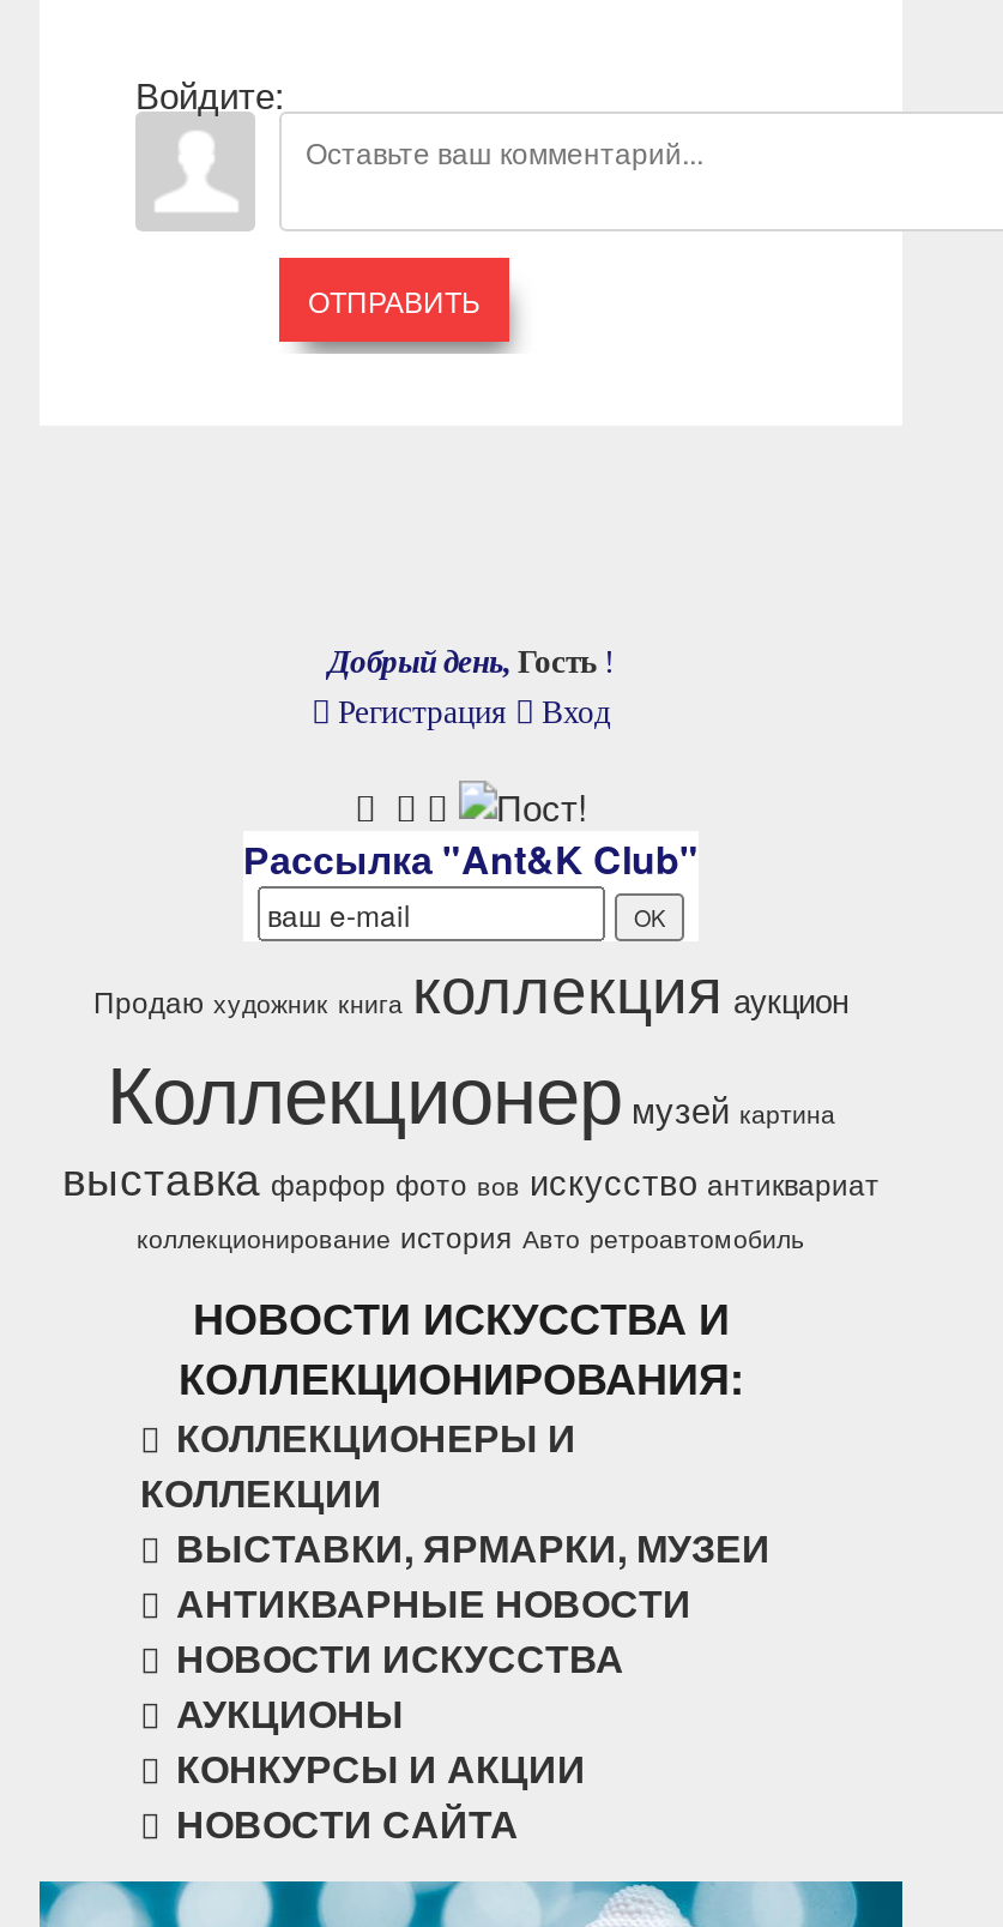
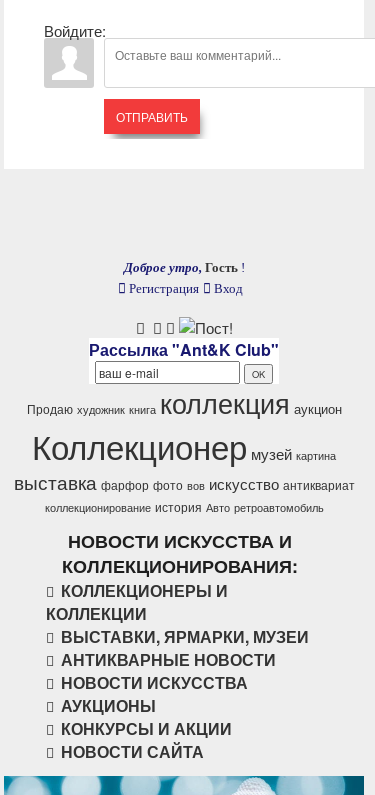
[328,644,614,680] Добрый день, Гость ! -> [123,260,244,275] Доброе утро, Гость !

